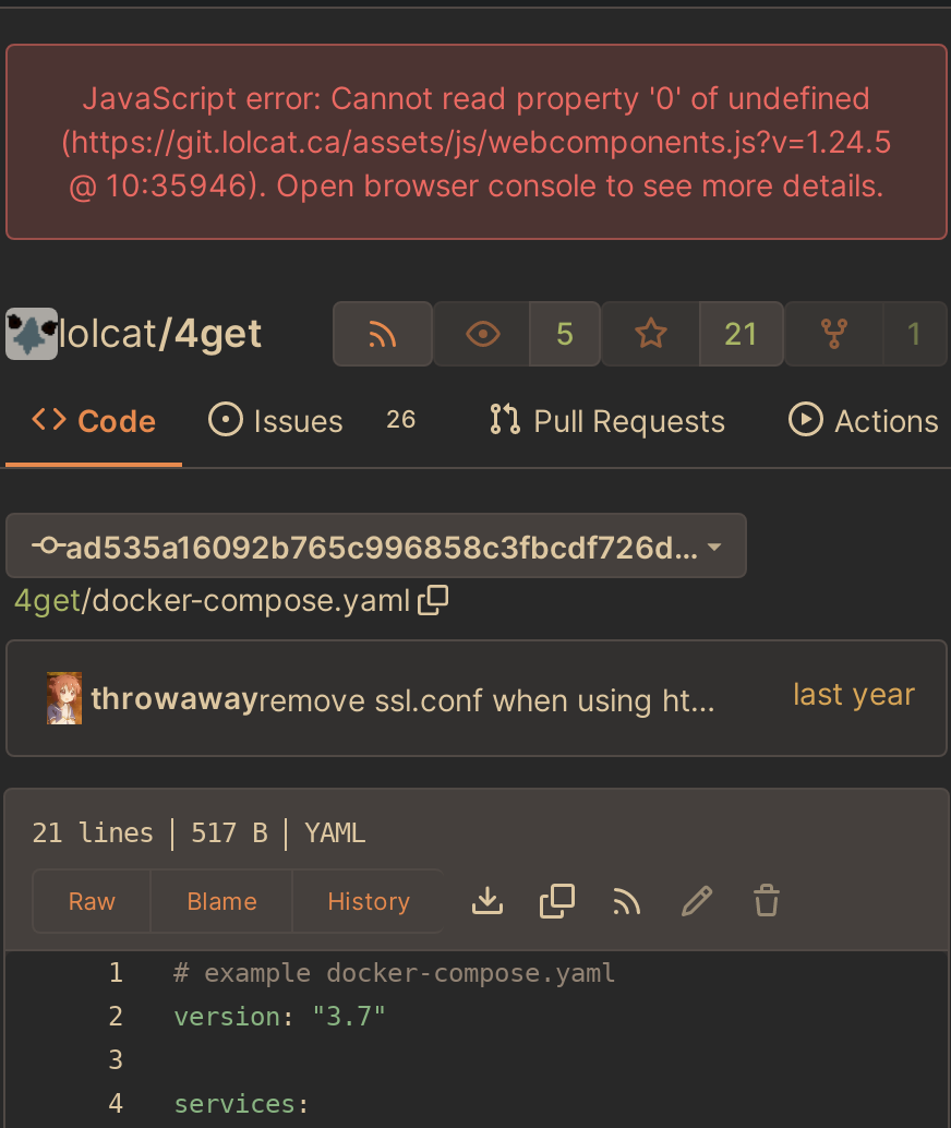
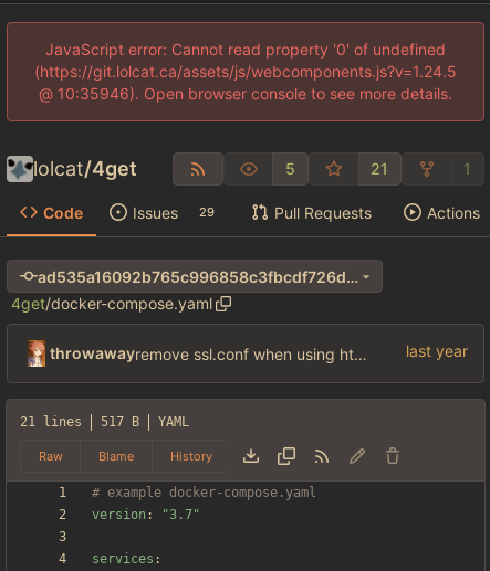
[254,401,416,438] Issues 26 -> [133,203,215,222] Issues 29

